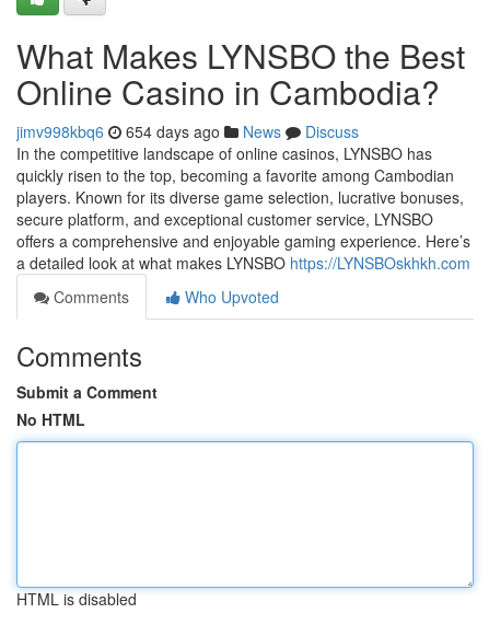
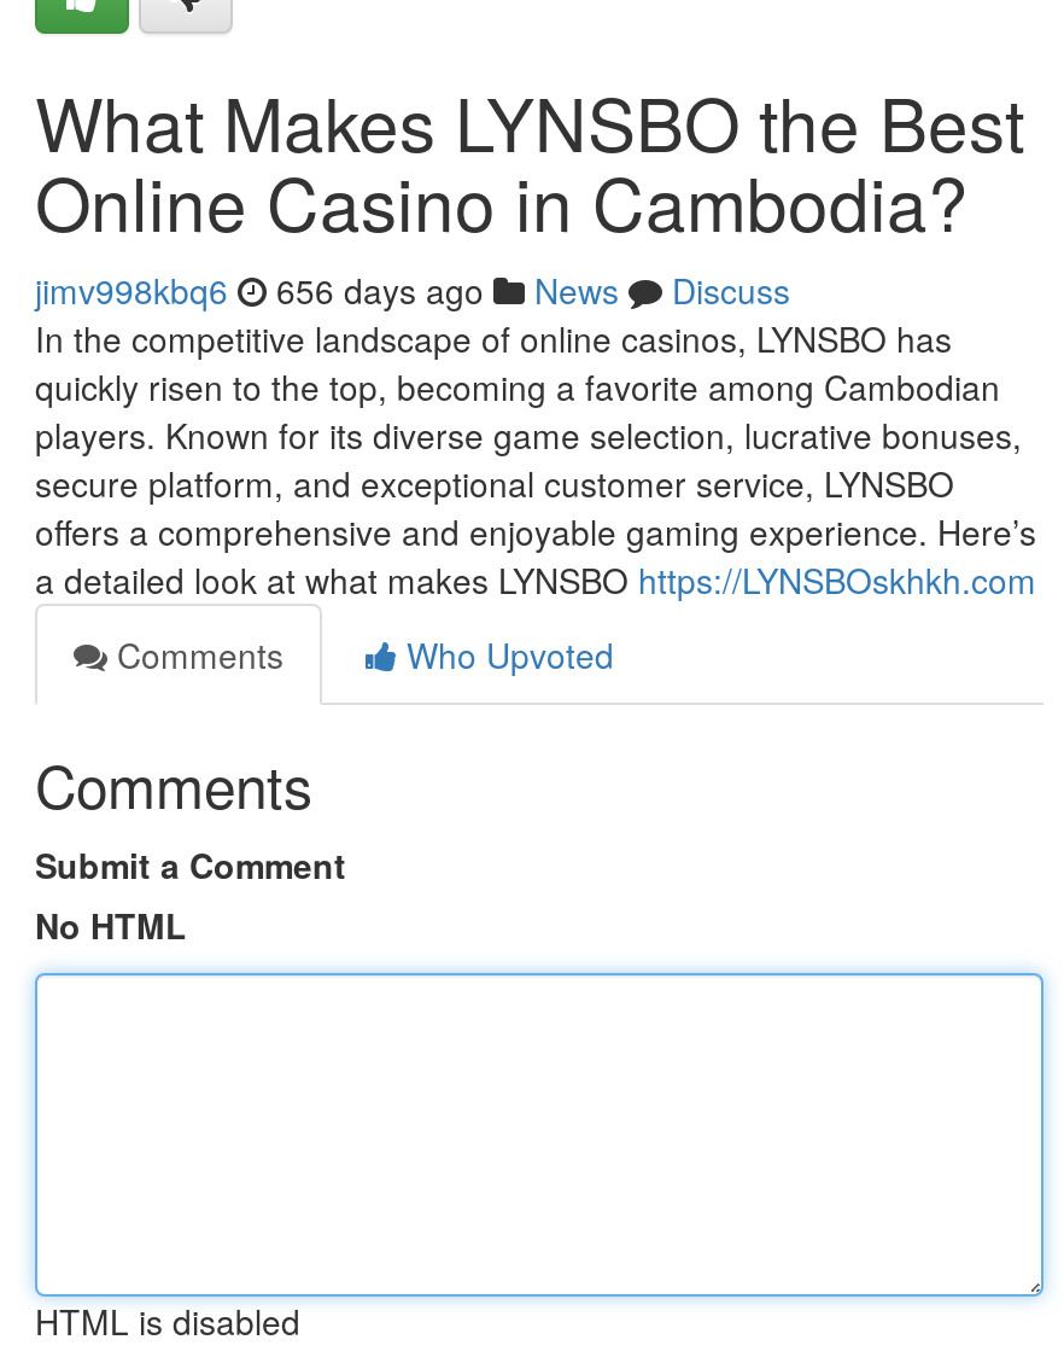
[16,120,359,142] jimv998kbq6 654 days ago News Discuss -> [35,266,790,314] jimv998kbq6 656 days ago News Discuss

